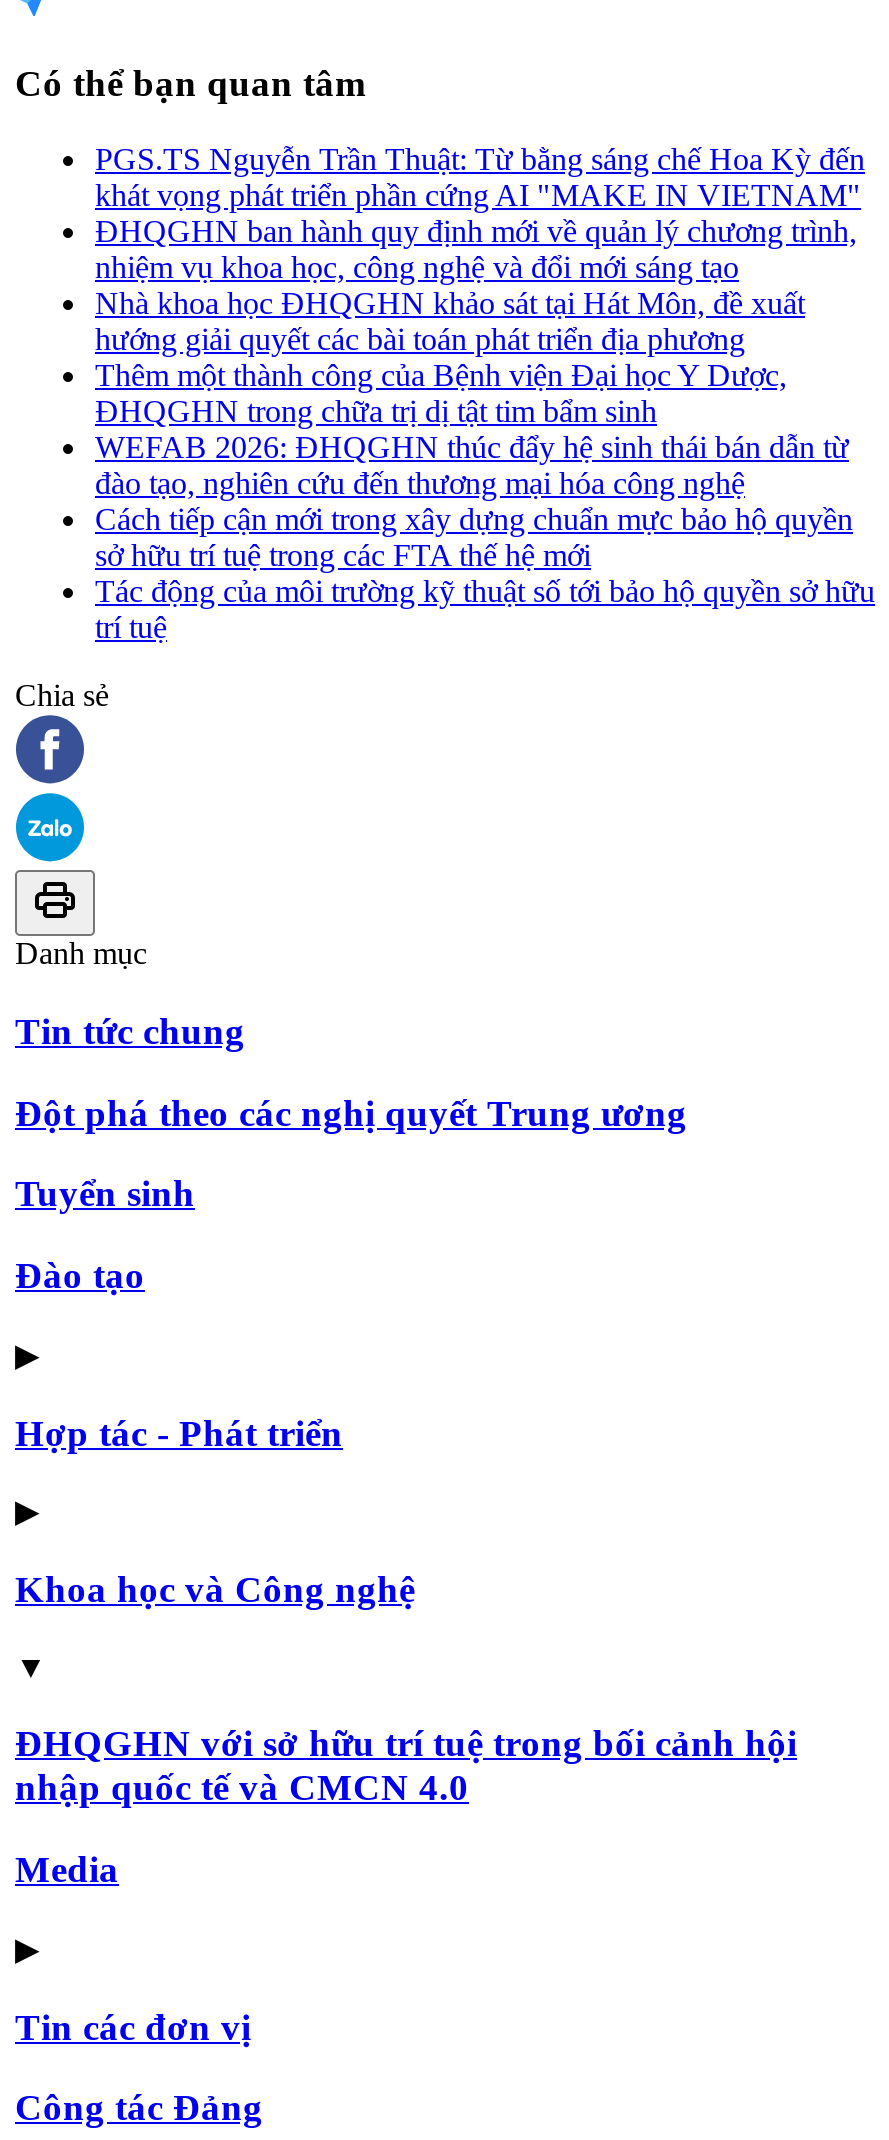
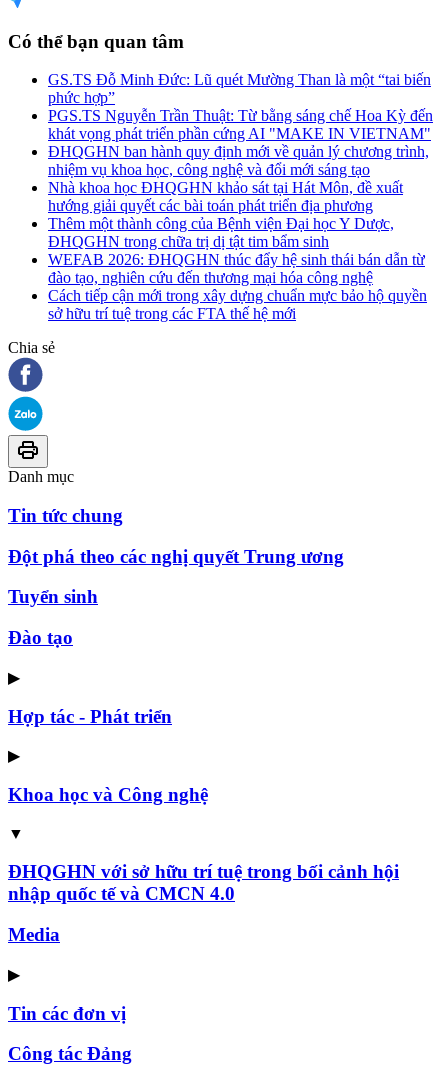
none -> [48,71,431,106] GS.TS Đỗ Minh Đức: Lũ quét Mường Than là một “tai biến | phức hợp”
moved [95,142,865,572] -> [48,107,433,322]: PGS.TS Nguyễn Trần Thuật: Từ bằng sáng chế Hoa Kỳ đến | khát vọng phát triển phần cứng AI "MAKE IN VIETNAM" | ĐHQGHN ban hành quy định mới về quản lý chương trình, | ... | Cách tiếp cận mới trong xây dựng chuẩn mực bảo hộ quyền | sở hữu trí tuệ trong các FTA thế hệ mới
[95,574,875,644] Tác động của môi trường kỹ thuật số tới bảo hộ quyền sở hữu | trí tuệ -> none

